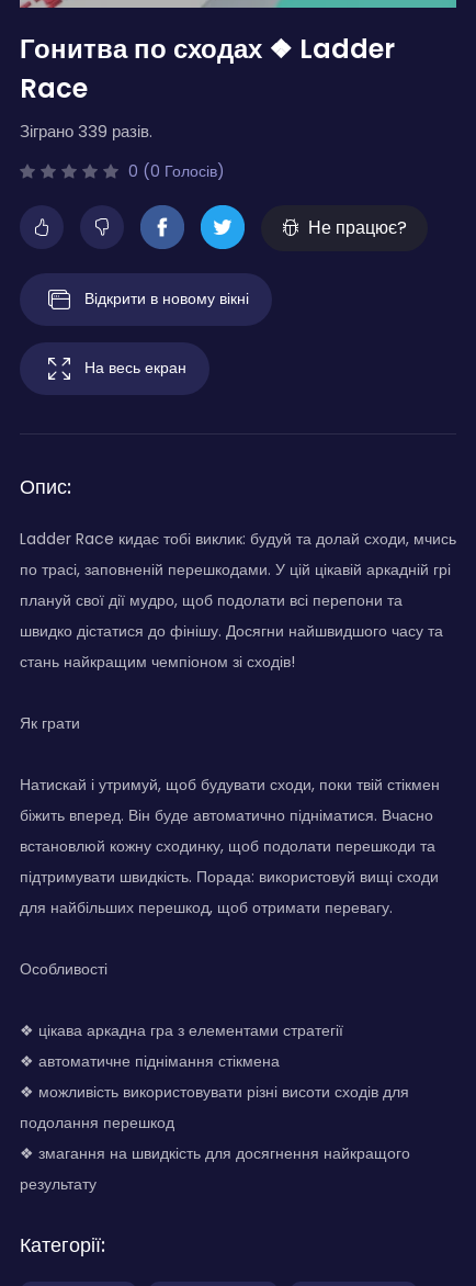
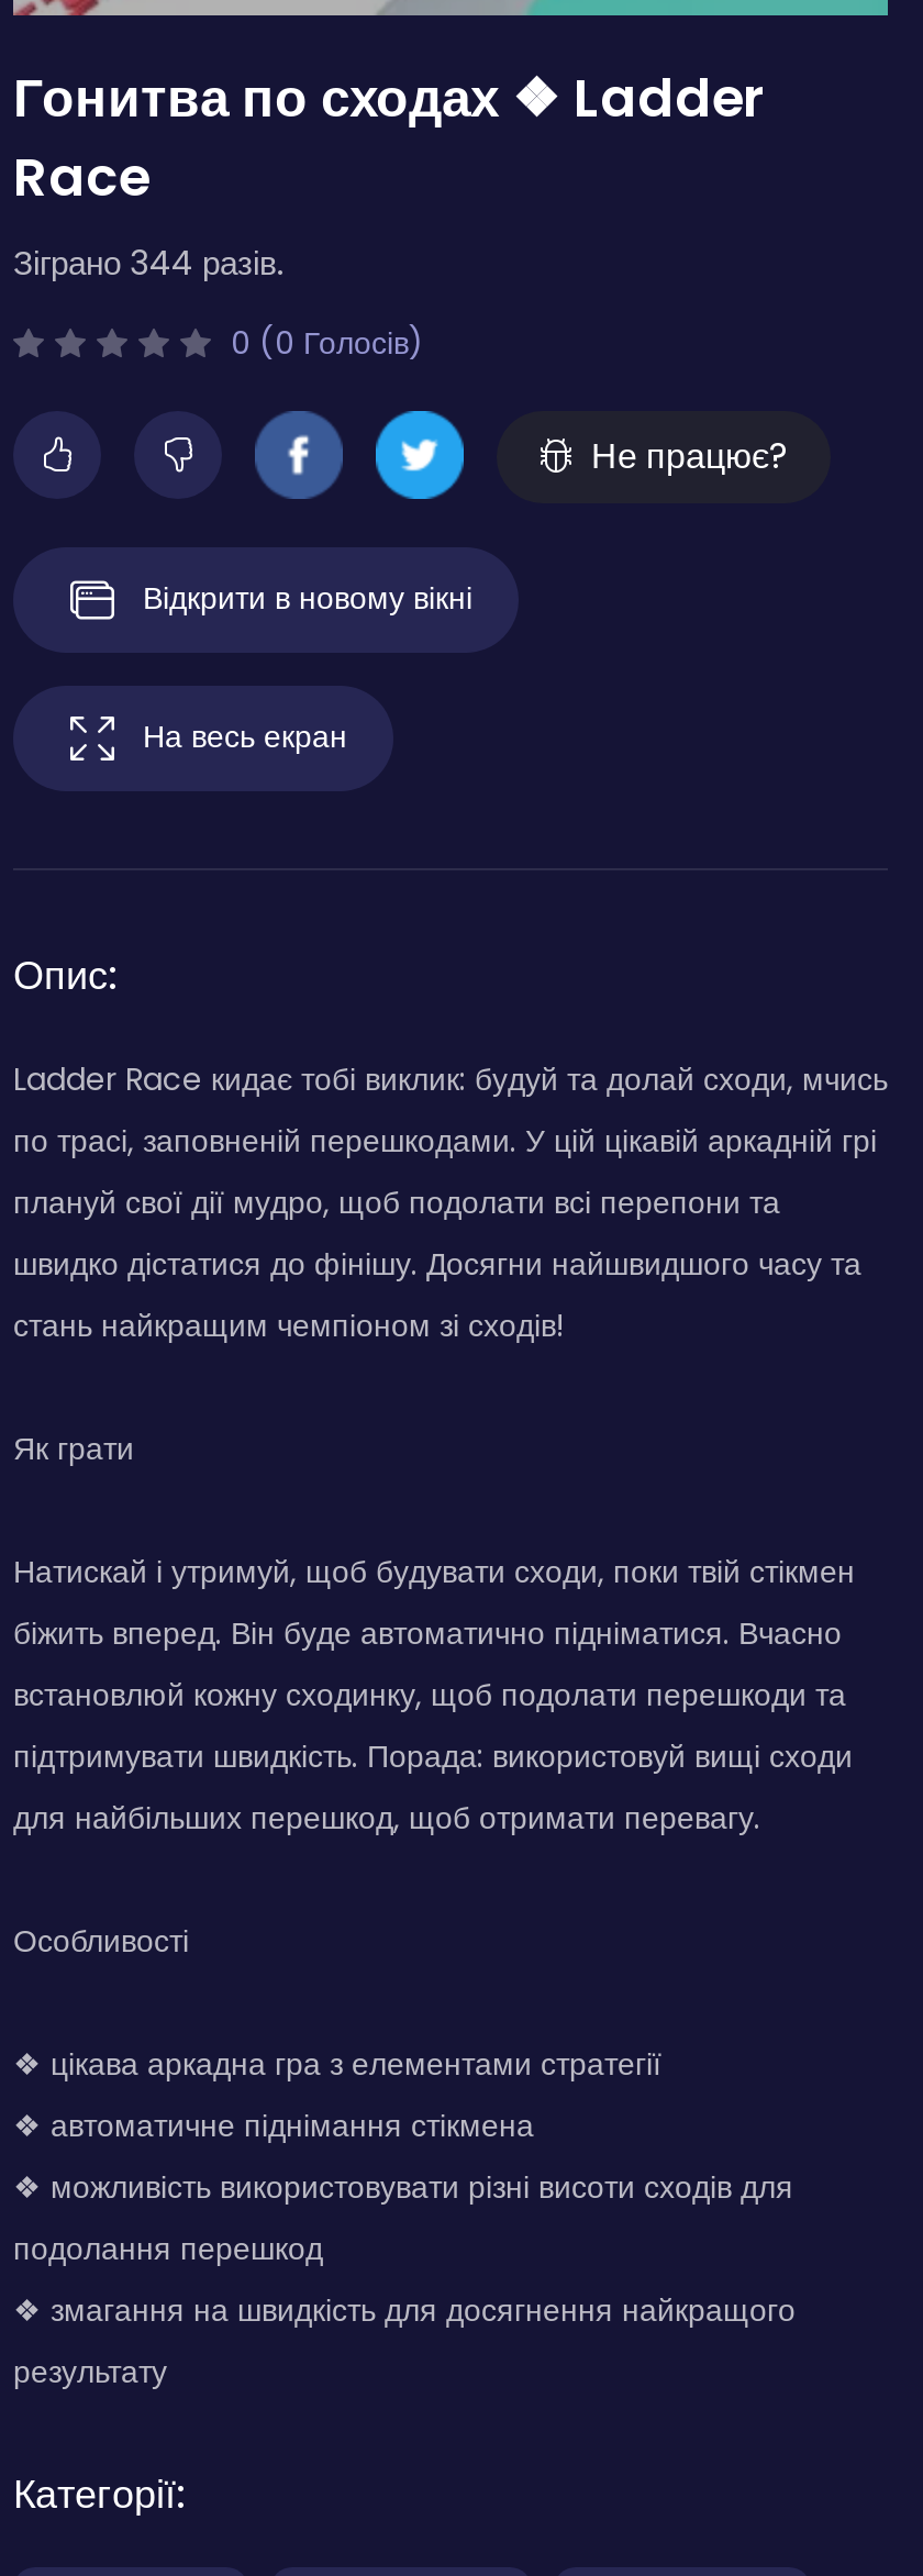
[20,120,152,143] Зіграно 339 разів. -> [13,240,283,286] Зіграно 344 разів.

